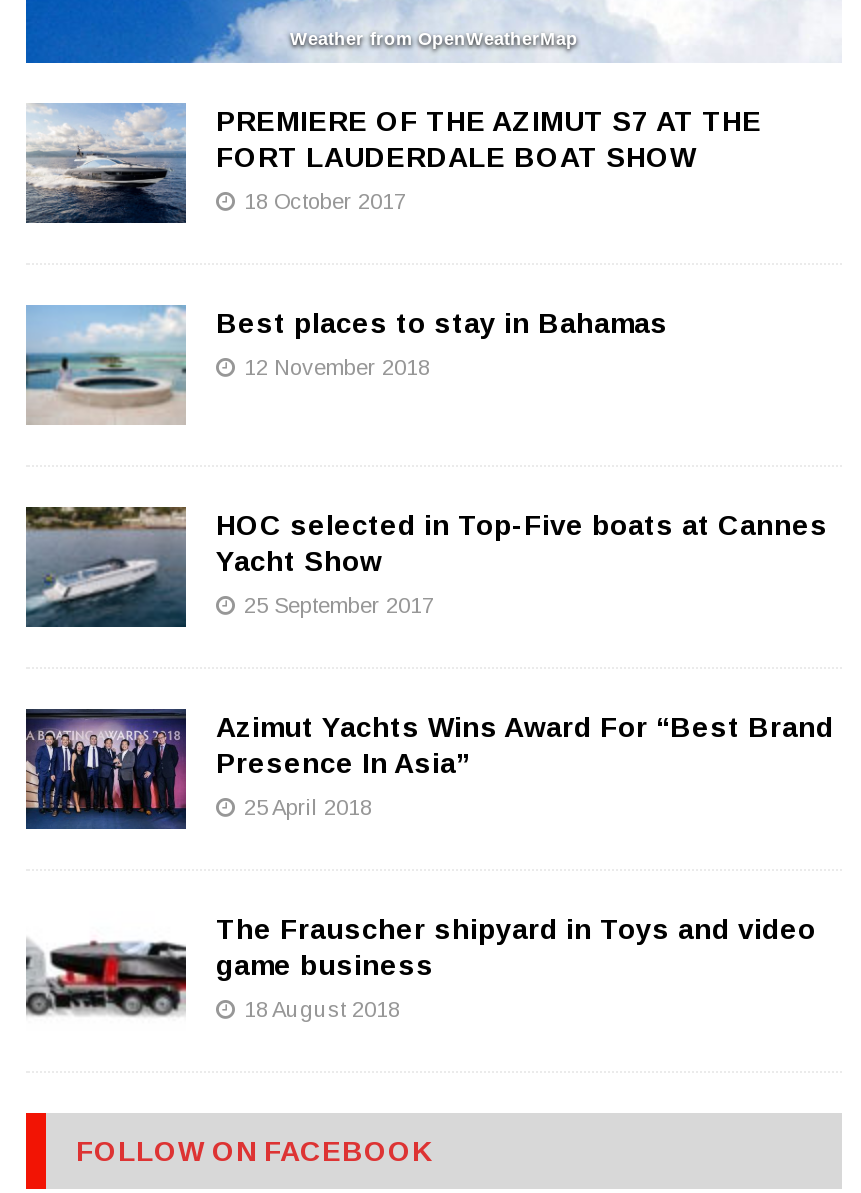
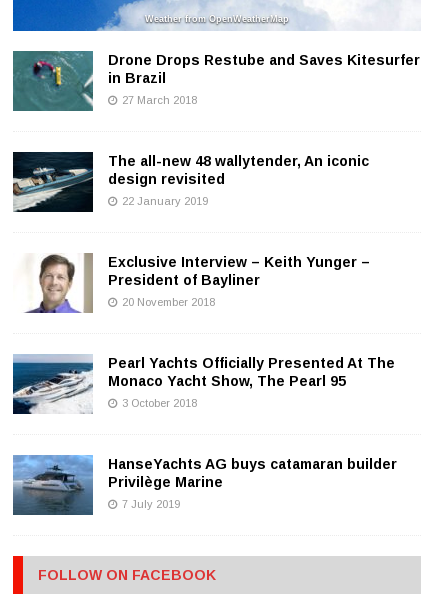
[26,102,762,224] [image] | PREMIERE OF THE AZIMUT S7 AT THE | FORT LAUDERDALE BOAT SHOW -> [12,50,420,111] [image] | Drone Drops Restube and Saves Kitesurfer | in Brazil
[244,189,406,213] 18 October 2017 -> [122,94,197,106] 27 March 2018
[26,304,668,424] [image] | Best places to stay in Bahamas -> [12,151,369,213] [image] | The all-new 48 wallytender, An iconic | design revisited
[244,355,430,379] 12 November 2018 -> [122,195,208,207] 22 January 2019
[24,504,828,630] [image] | HOC selected in Top-Five boats at Cannes | Yacht Show -> [13,253,370,314] [image] | Exclusive Interview – Keith Yunger – | President of Bayliner
[244,593,434,617] 25 September 2017 -> [122,296,215,308] 20 November 2018
[24,708,834,832] [image] | Azimut Yachts Wins Award For “Best Brand | Presence In Asia” -> [12,354,395,415] [image] | Pearl Yachts Officially Presented At The | Monaco Yacht Show, The Pearl 95
[244,795,372,819] 25 April 2018 -> [122,397,197,409] 3 October 2018
[26,910,816,1030] [image] | The Frauscher shipyard in Toys and video | game business -> [12,454,397,516] [image] | HanseYachts AG buys catamaran builder | Privilège Marine
[244,996,400,1020] 18 August 2018 -> [122,498,180,510] 7 July 2019

